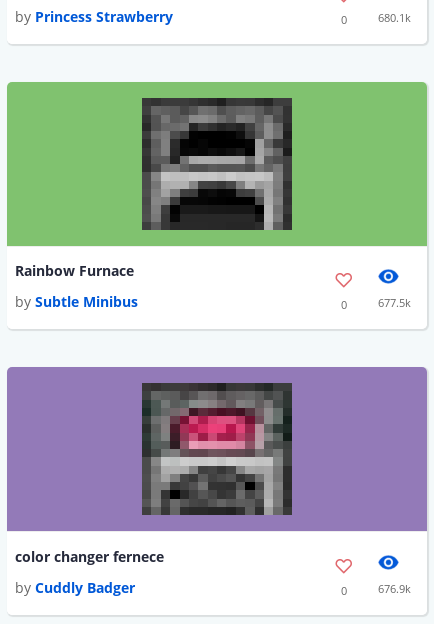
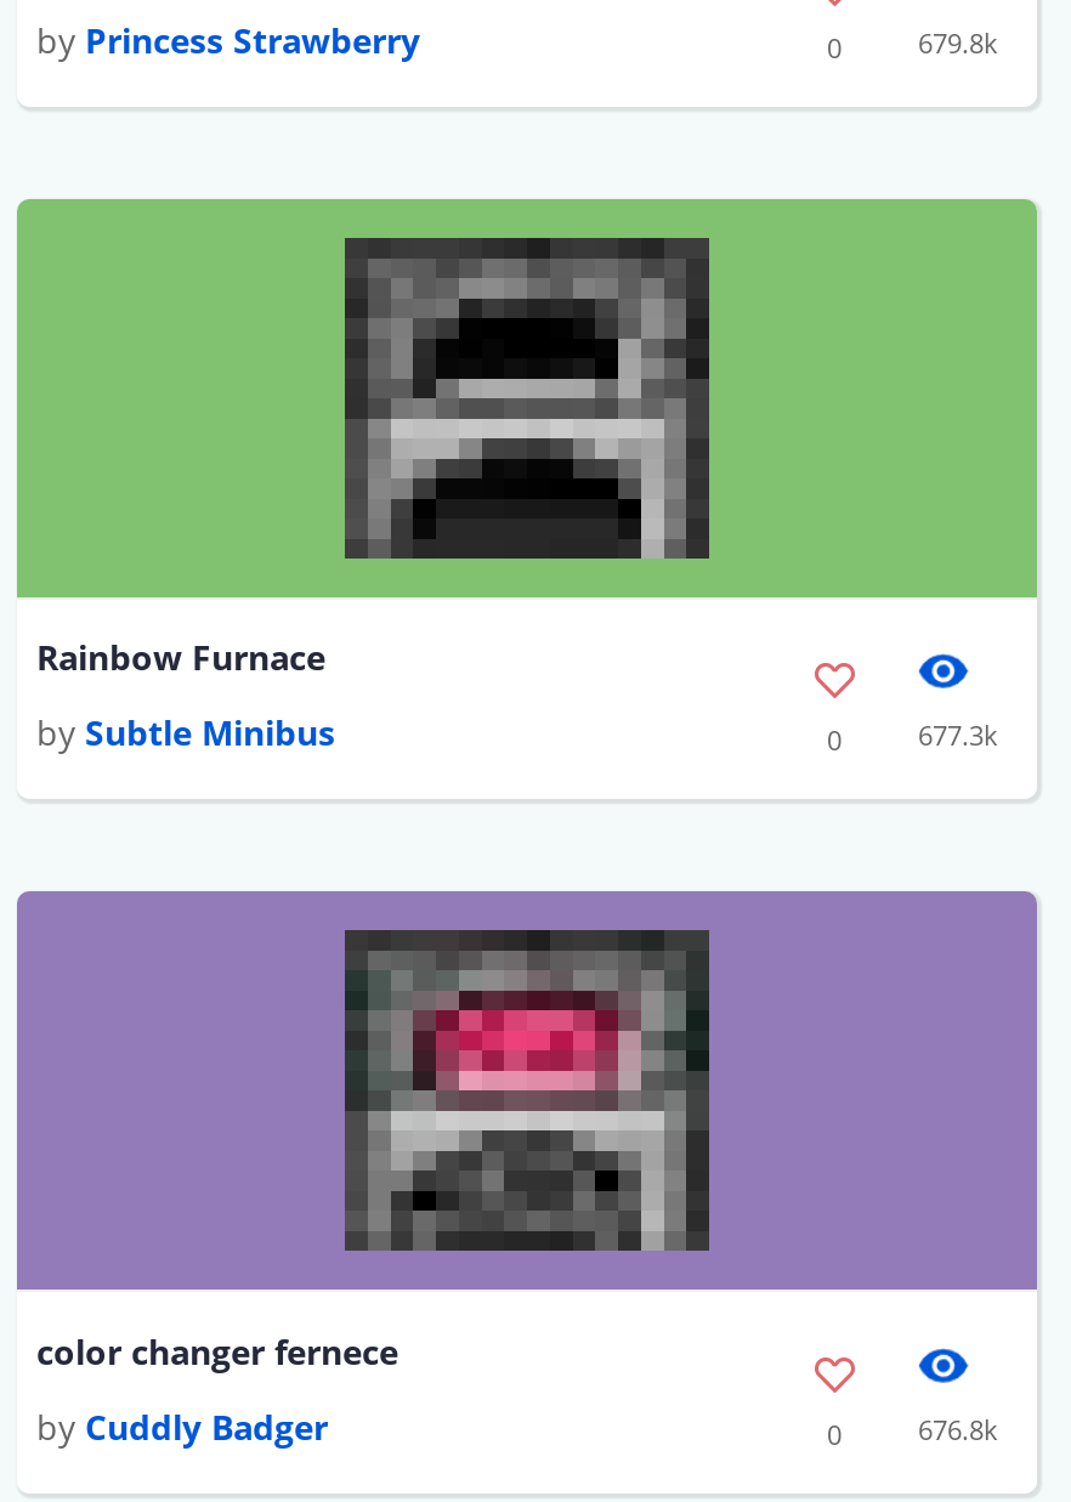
[378,10,411,25] 680.1k -> [918,24,998,60] 679.8k
[378,295,411,310] 677.5k -> [918,717,998,753] 677.3k
[378,581,411,596] 676.9k -> [918,1410,998,1447] 676.8k

